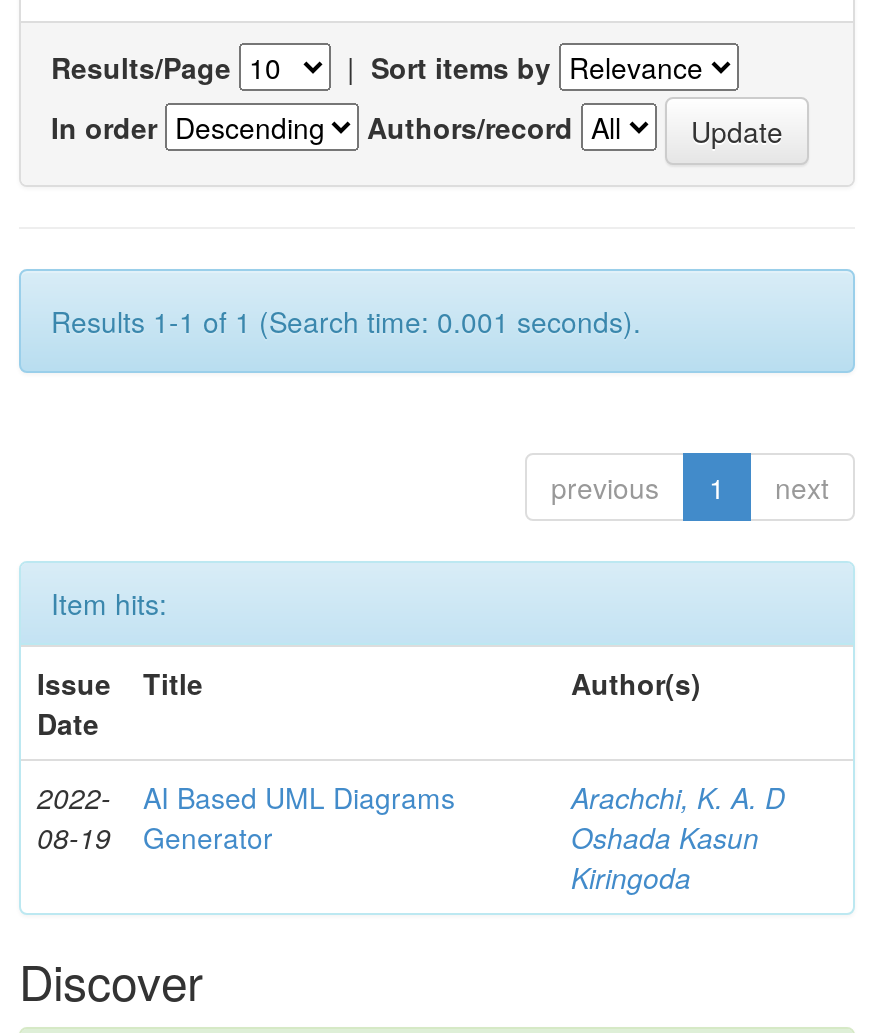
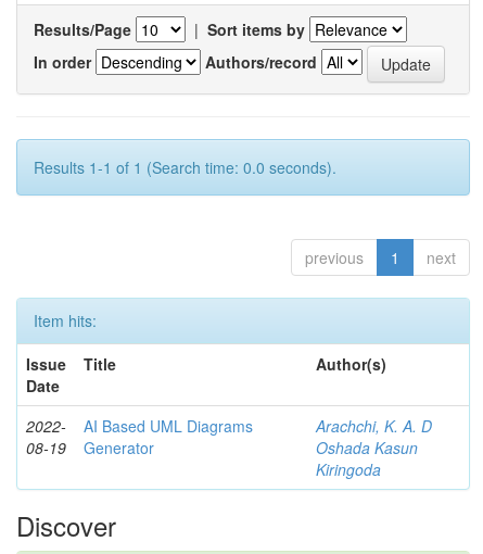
[51,301,641,341] Results 1-1 of 1 (Search time: 0.001 seconds). -> [34,156,336,178] Results 1-1 of 1 (Search time: 0.0 seconds).

